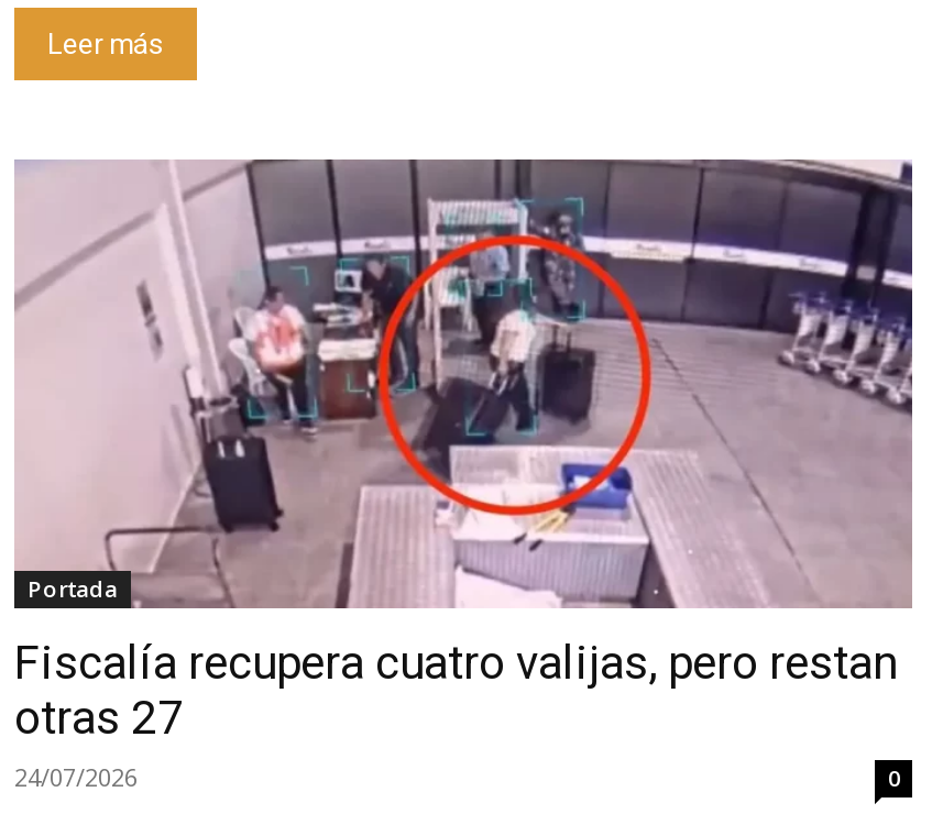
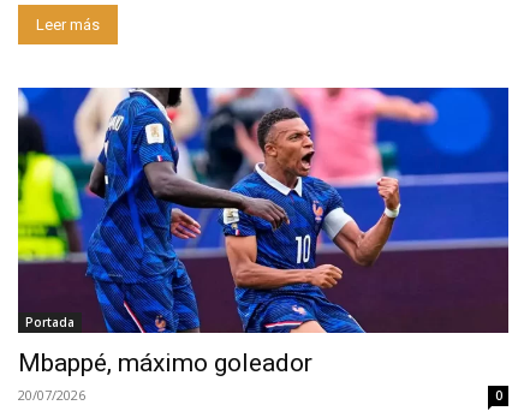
[14,157,914,793] [image] | Fiscalía recupera cuatro valijas, pero restan | otras 27 | 24/07/2026 -> [17,87,510,404] [image] | Mbappé, máximo goleador | 20/07/2026

